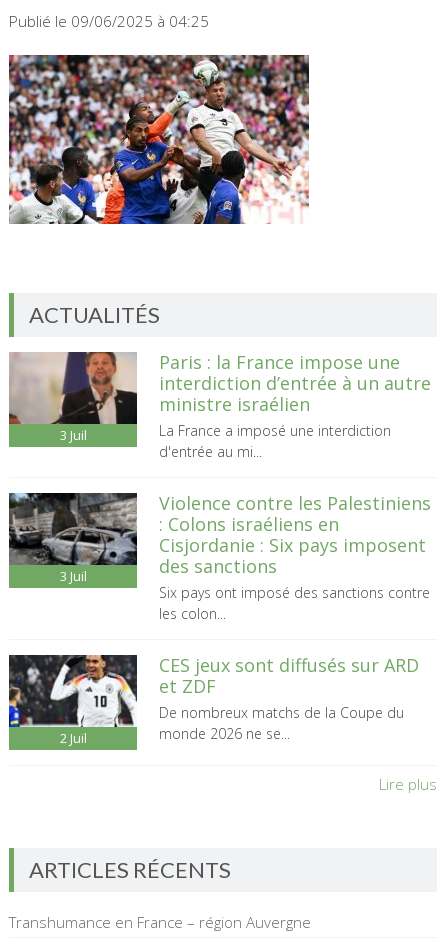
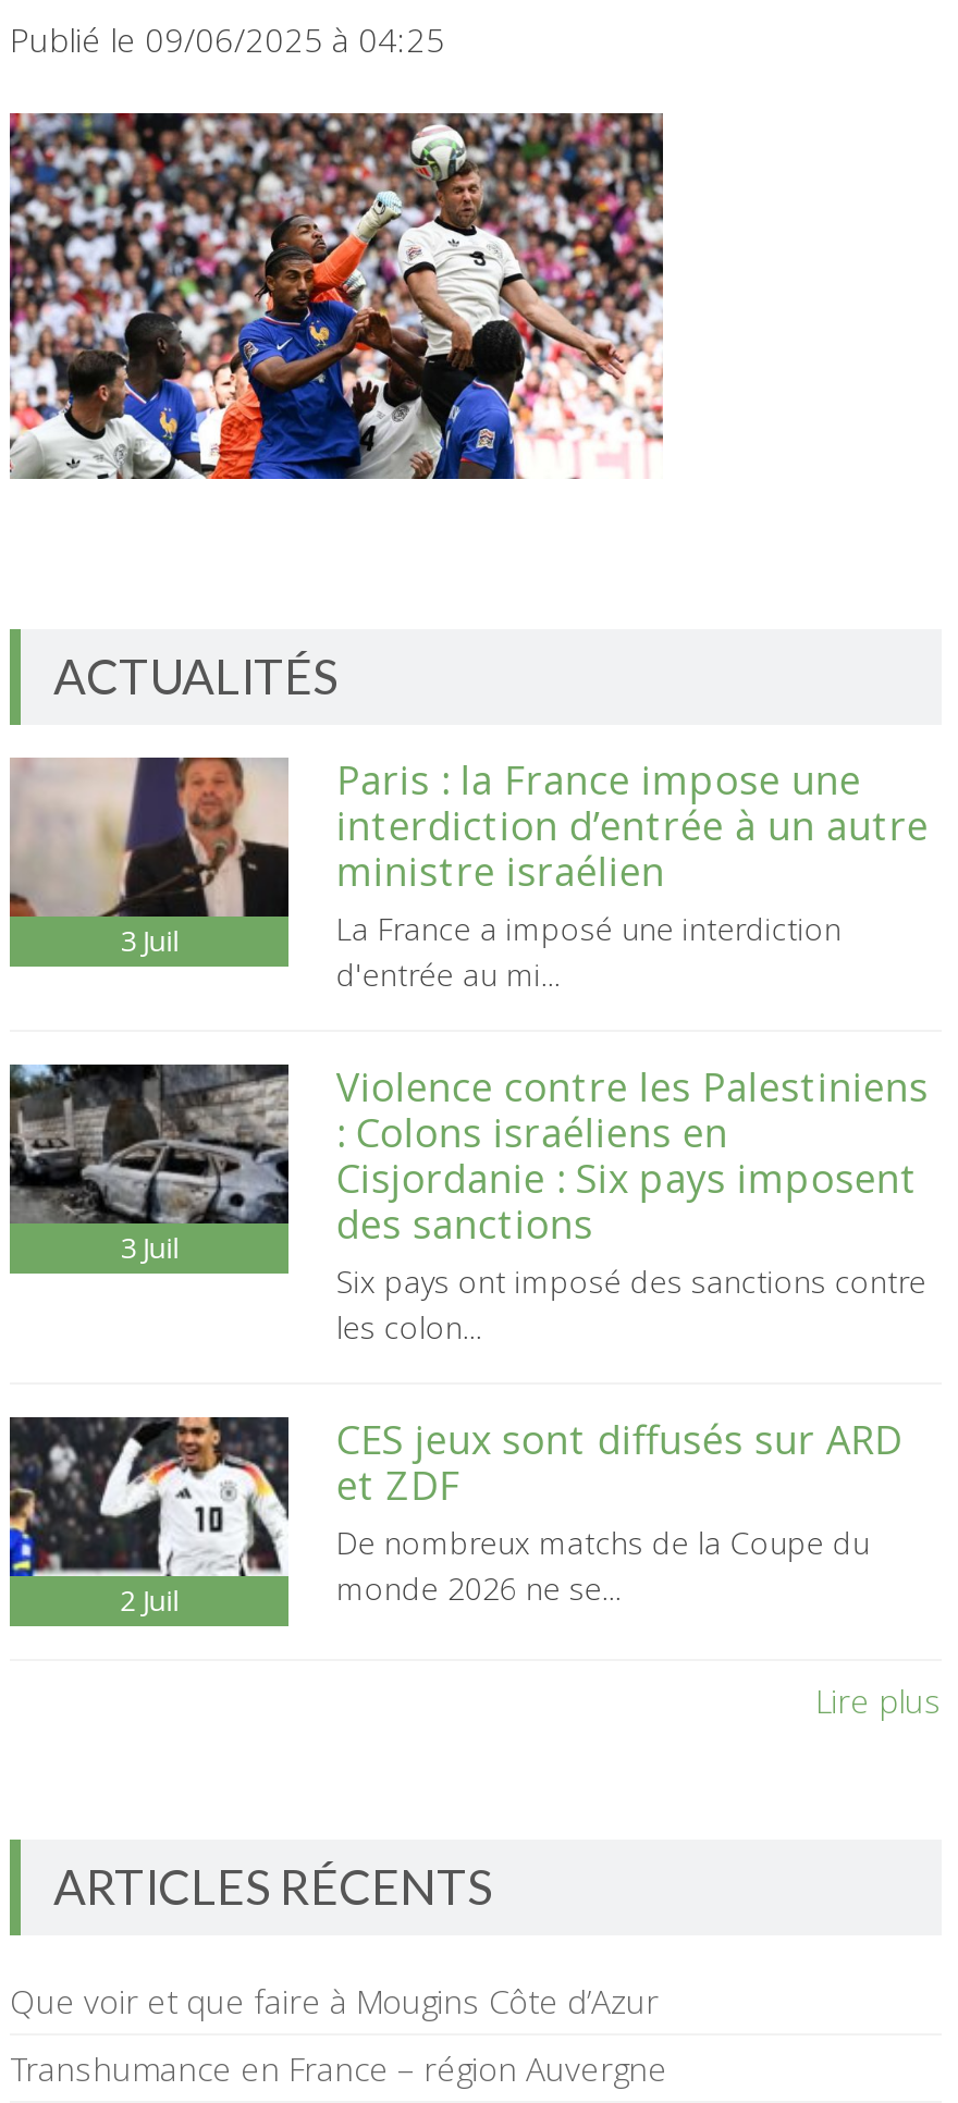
none -> [10,1978,659,2021] Que voir et que faire à Mougins Côte d’Azur

